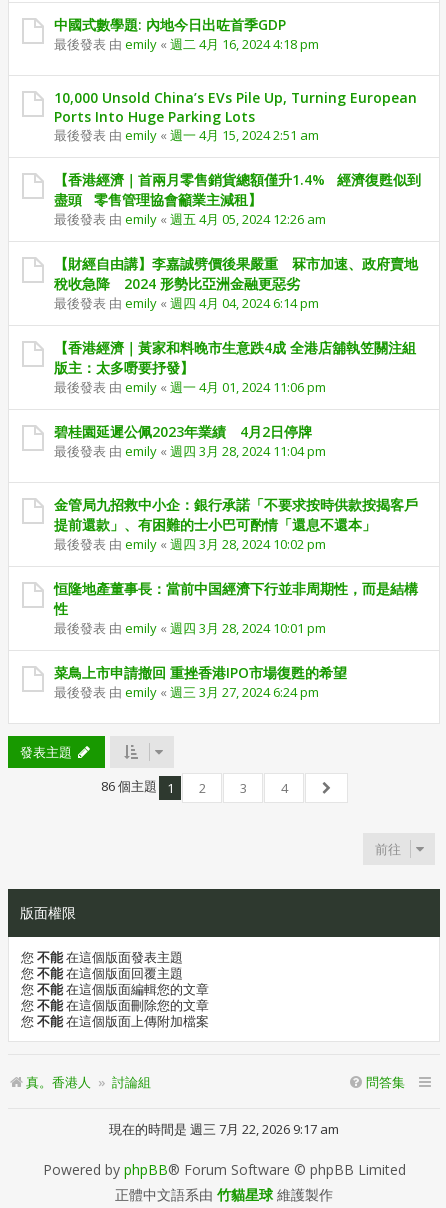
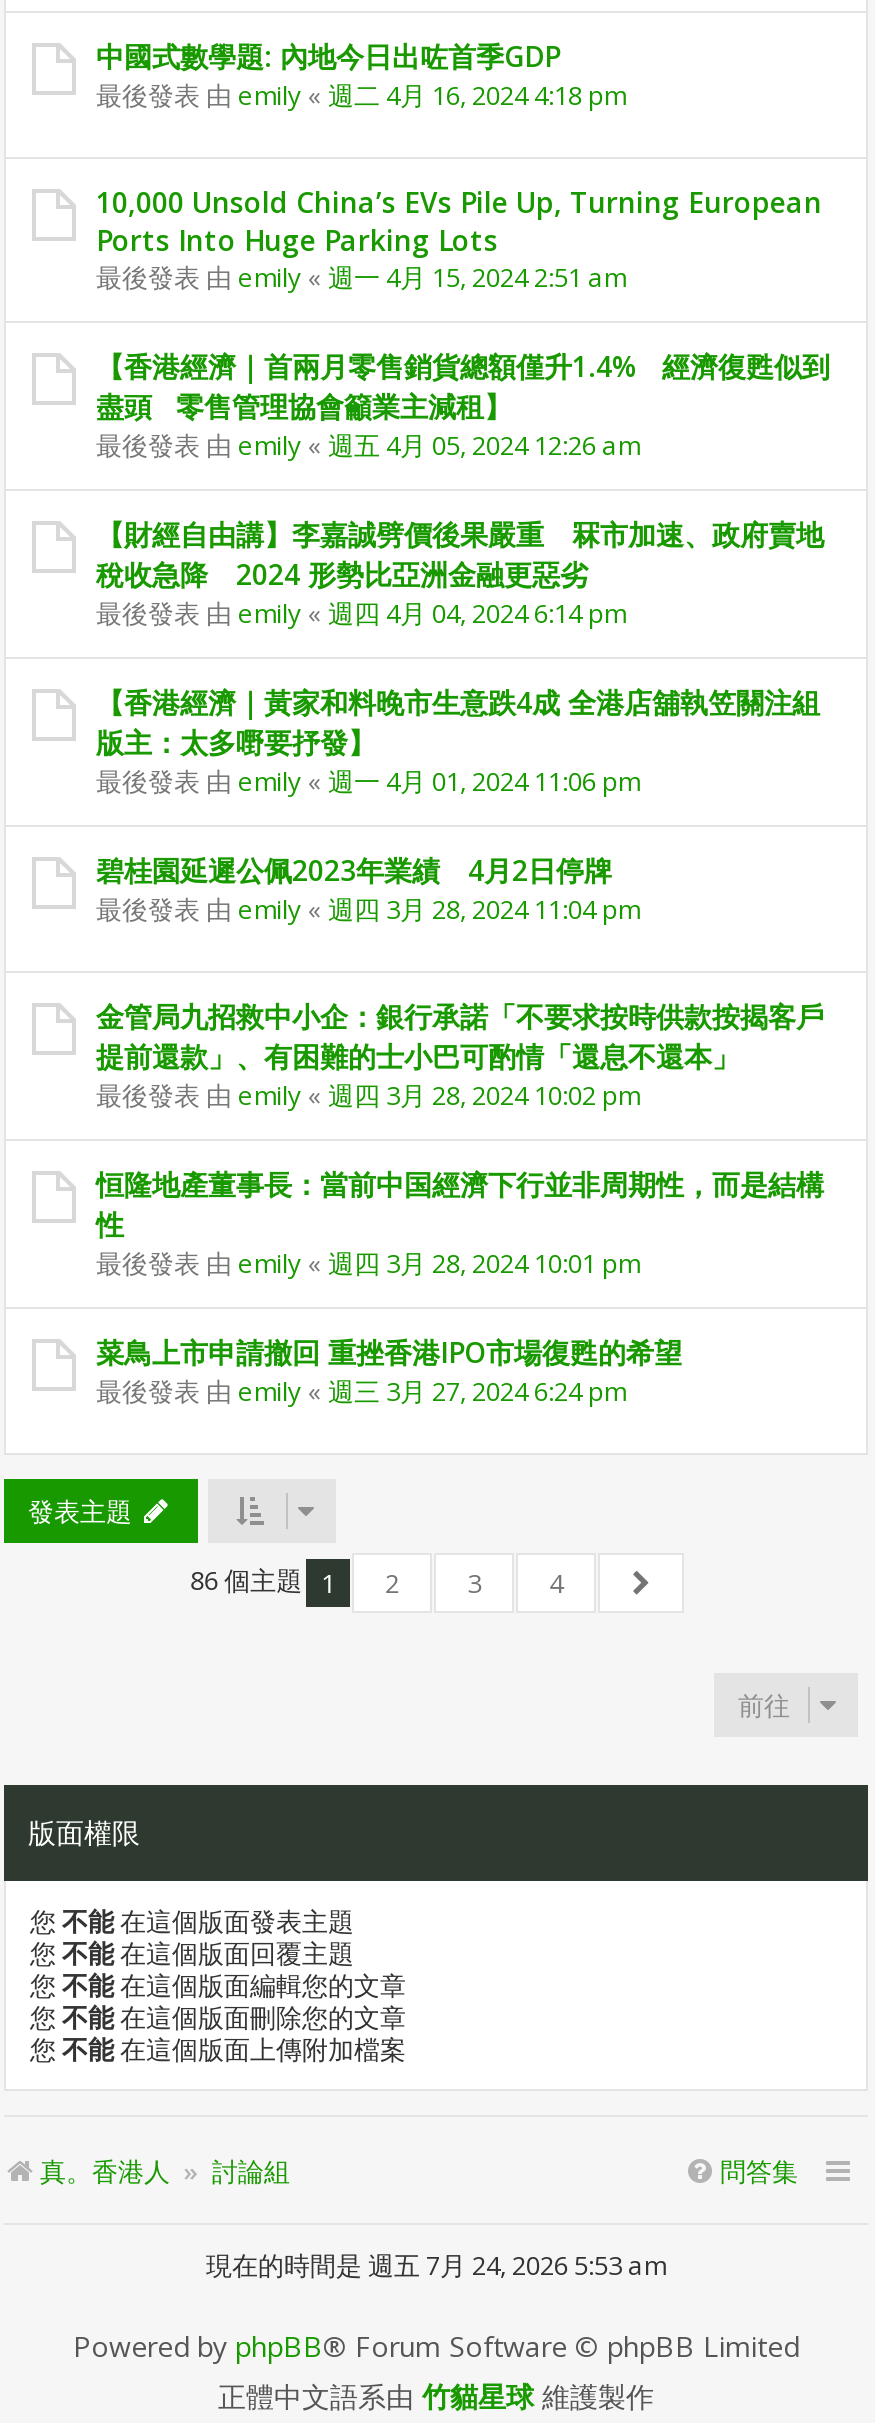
[109,1120,339,1138] 現在的時間是 週三 7月 22, 2026 9:17 am -> [206,2247,666,2283] 現在的時間是 週五 7月 24, 2026 5:53 am

